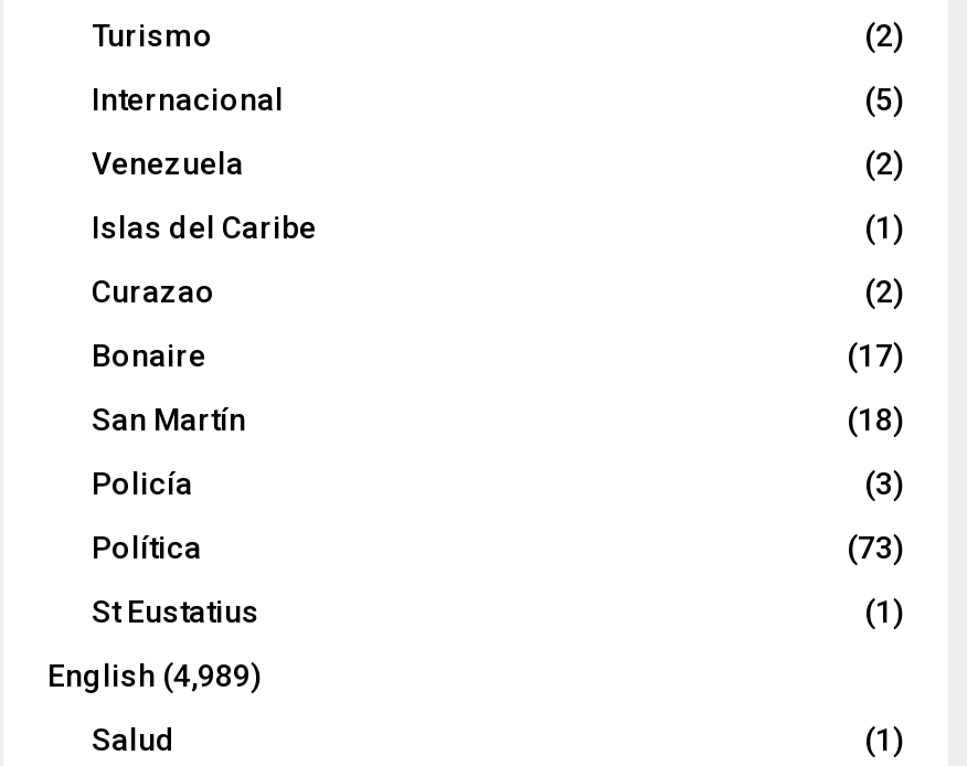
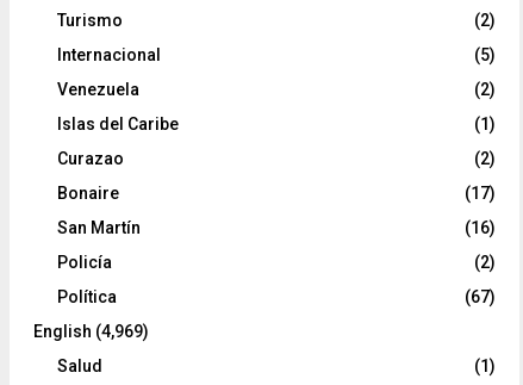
[847,401,904,436] (18) -> [465,218,496,237] (16)
[864,465,904,500] (3) -> [474,252,496,271] (2)
[47,529,904,692] (73) | St Eustatius | (1) | English (4,989) -> [33,287,496,340] (67) | English (4,969)

